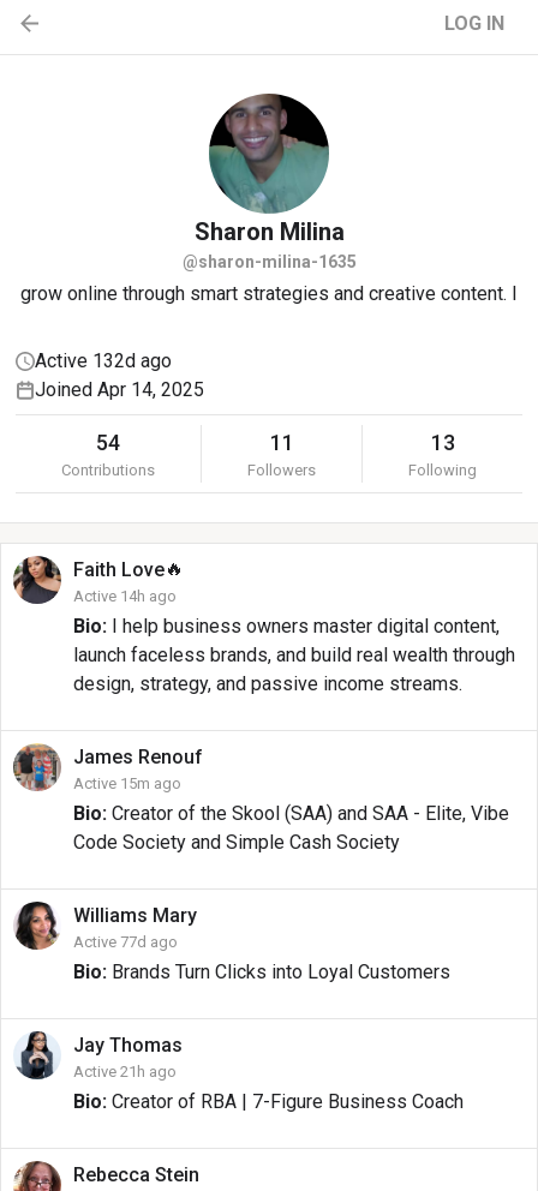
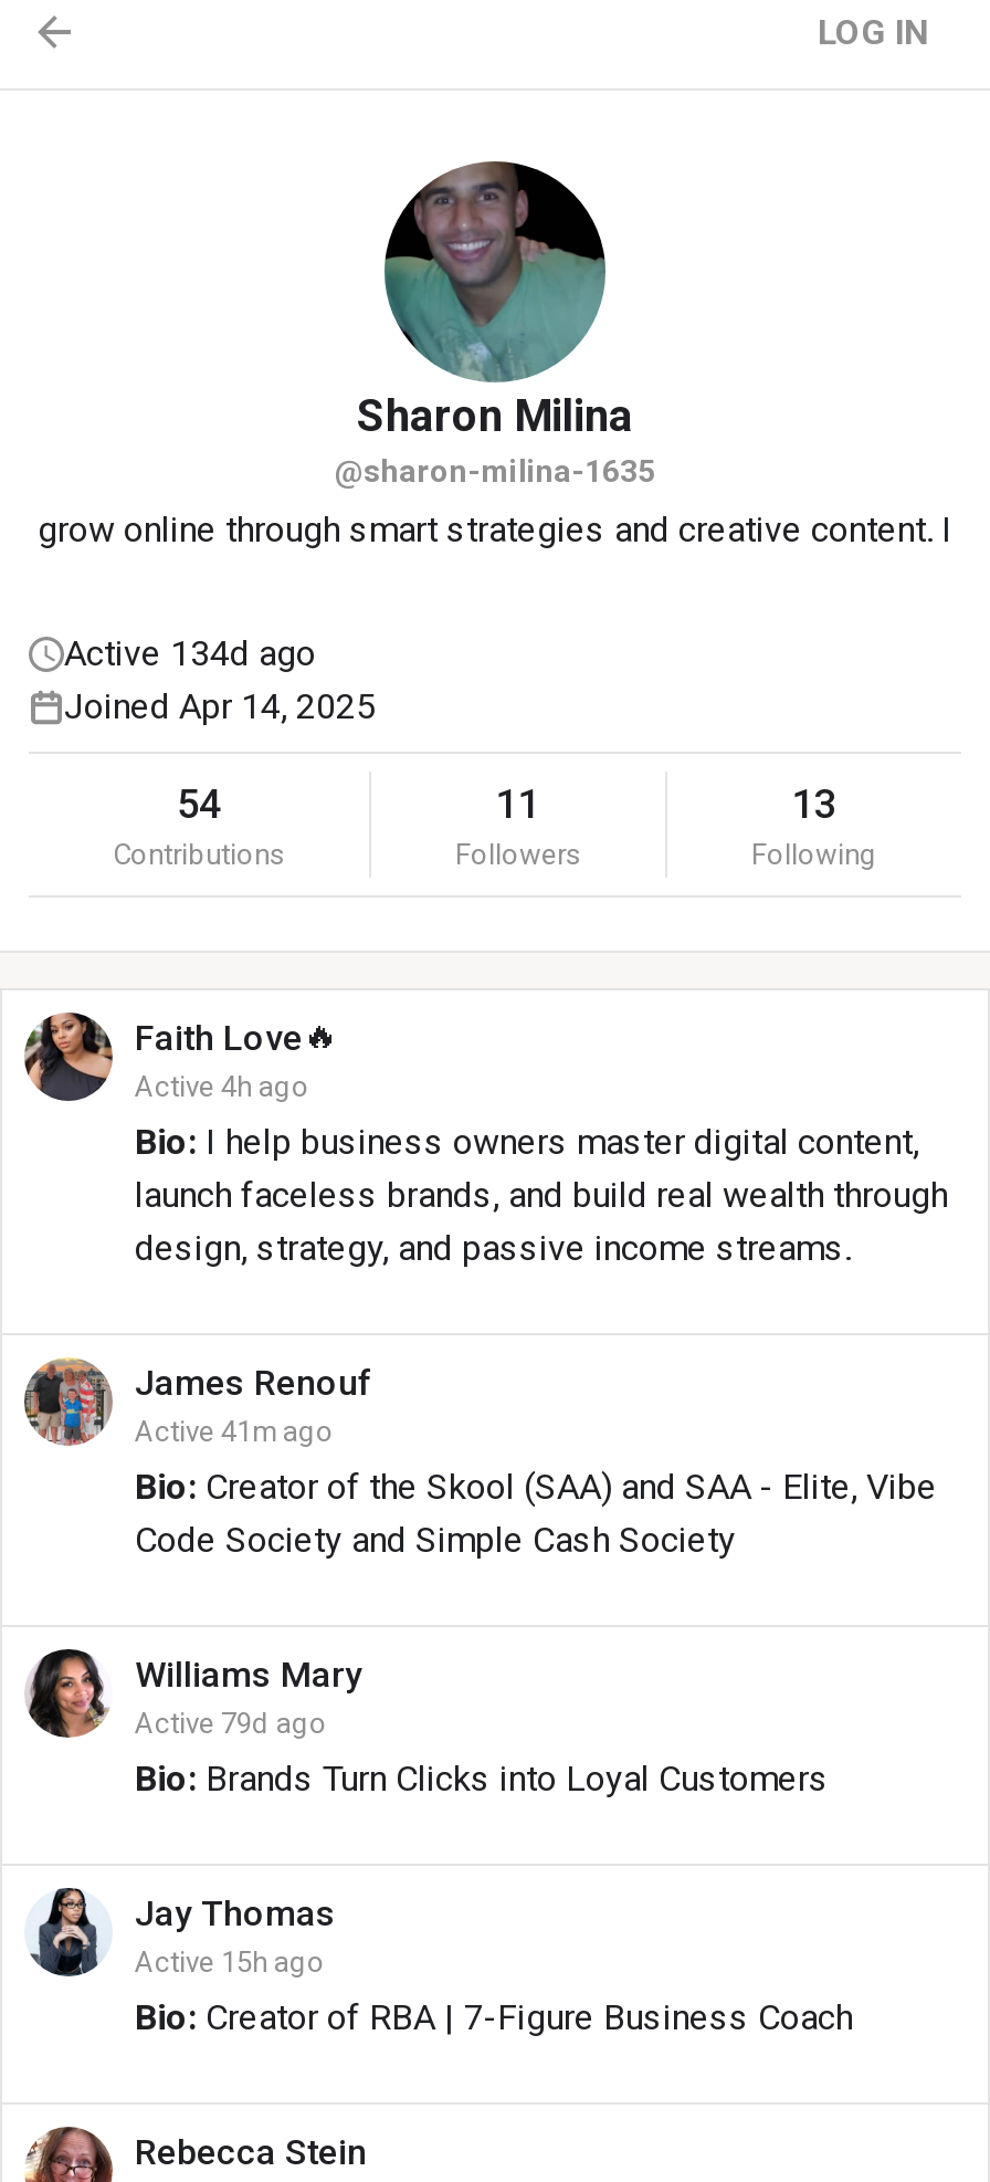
[35,349,172,372] Active 132d ago -> [64,632,316,674] Active 134d ago
[73,587,177,605] Active 14h ago -> [135,1070,309,1103] Active 4h ago
[73,774,181,792] Active 15m ago -> [135,1415,334,1448] Active 41m ago
[73,933,178,951] Active 77d ago -> [135,1707,327,1740] Active 79d ago
[73,1063,177,1081] Active 21h ago -> [135,1945,325,1979] Active 15h ago

